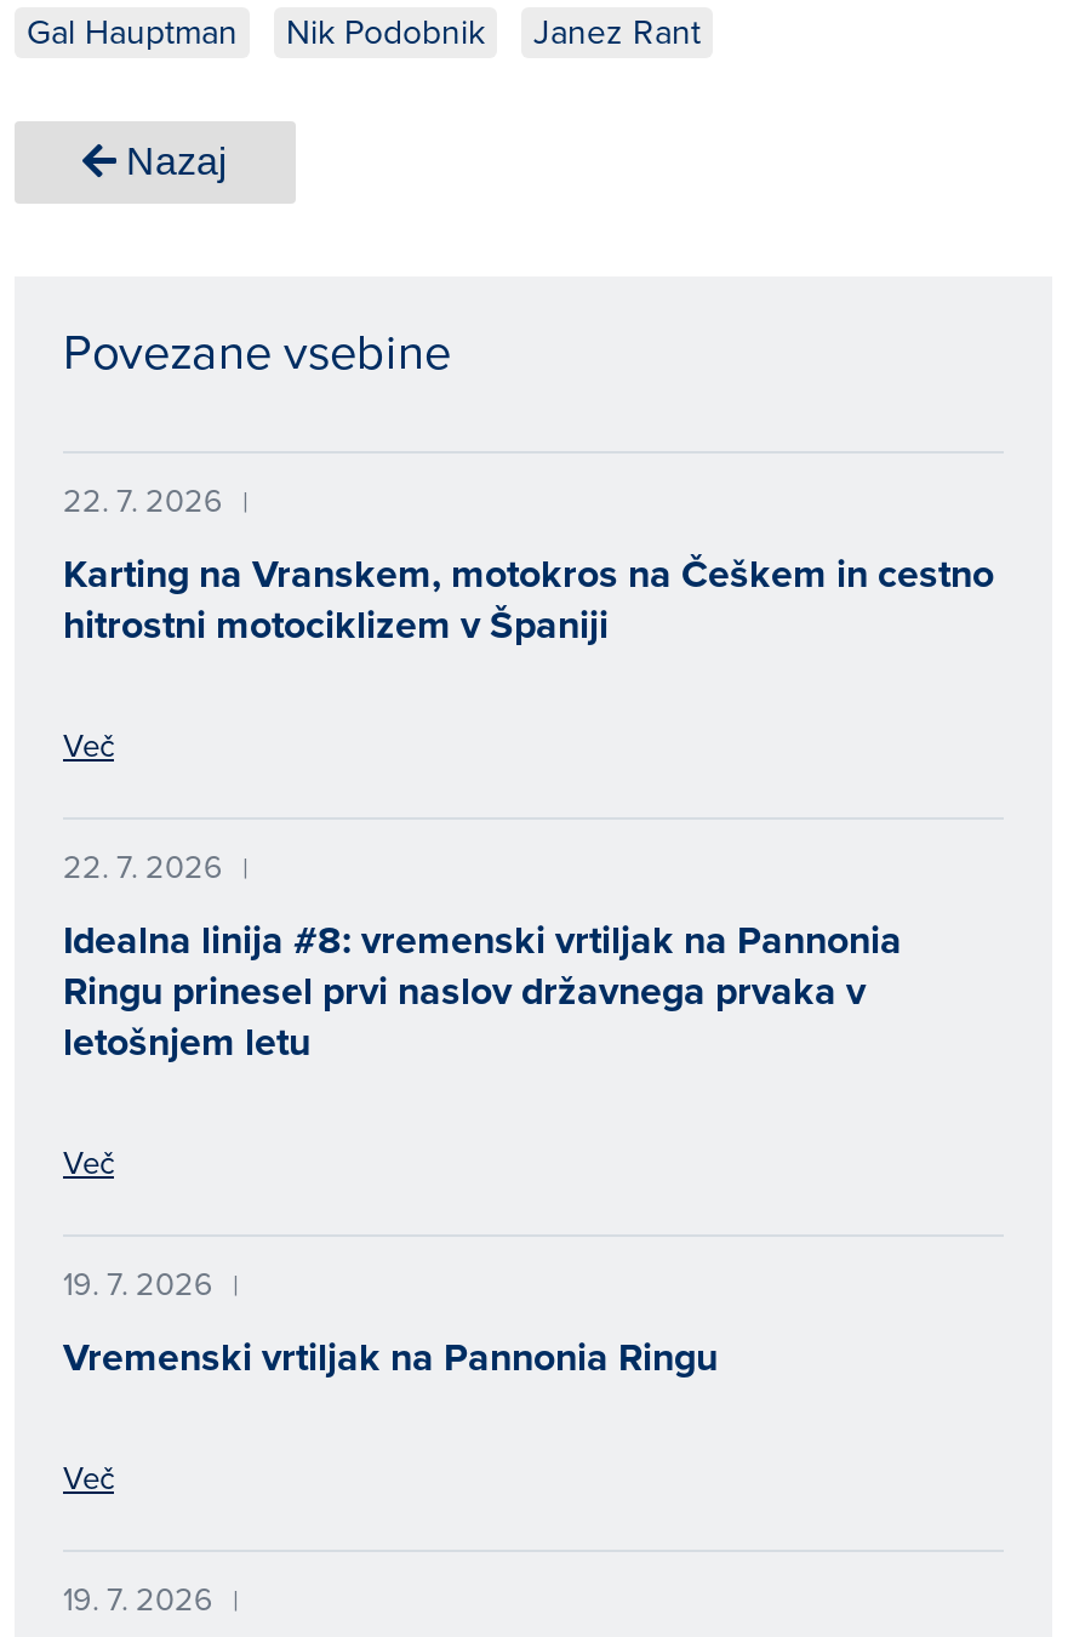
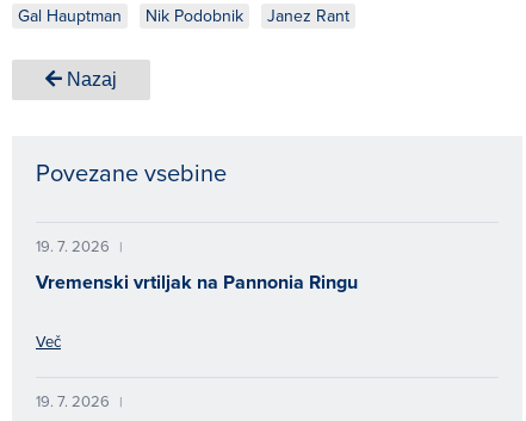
[63,478,994,1184] 22. 7. 2026 | Karting na Vranskem, motokros na Češkem in cestno | hitrostni motociklizem v Španiji | Več | 22. 7. 2026 | Idealna linija #8: vremenski vrtiljak na Pannonia | Ringu prinesel prvi naslov državnega prvaka v | letošnjem letu | Več -> none

